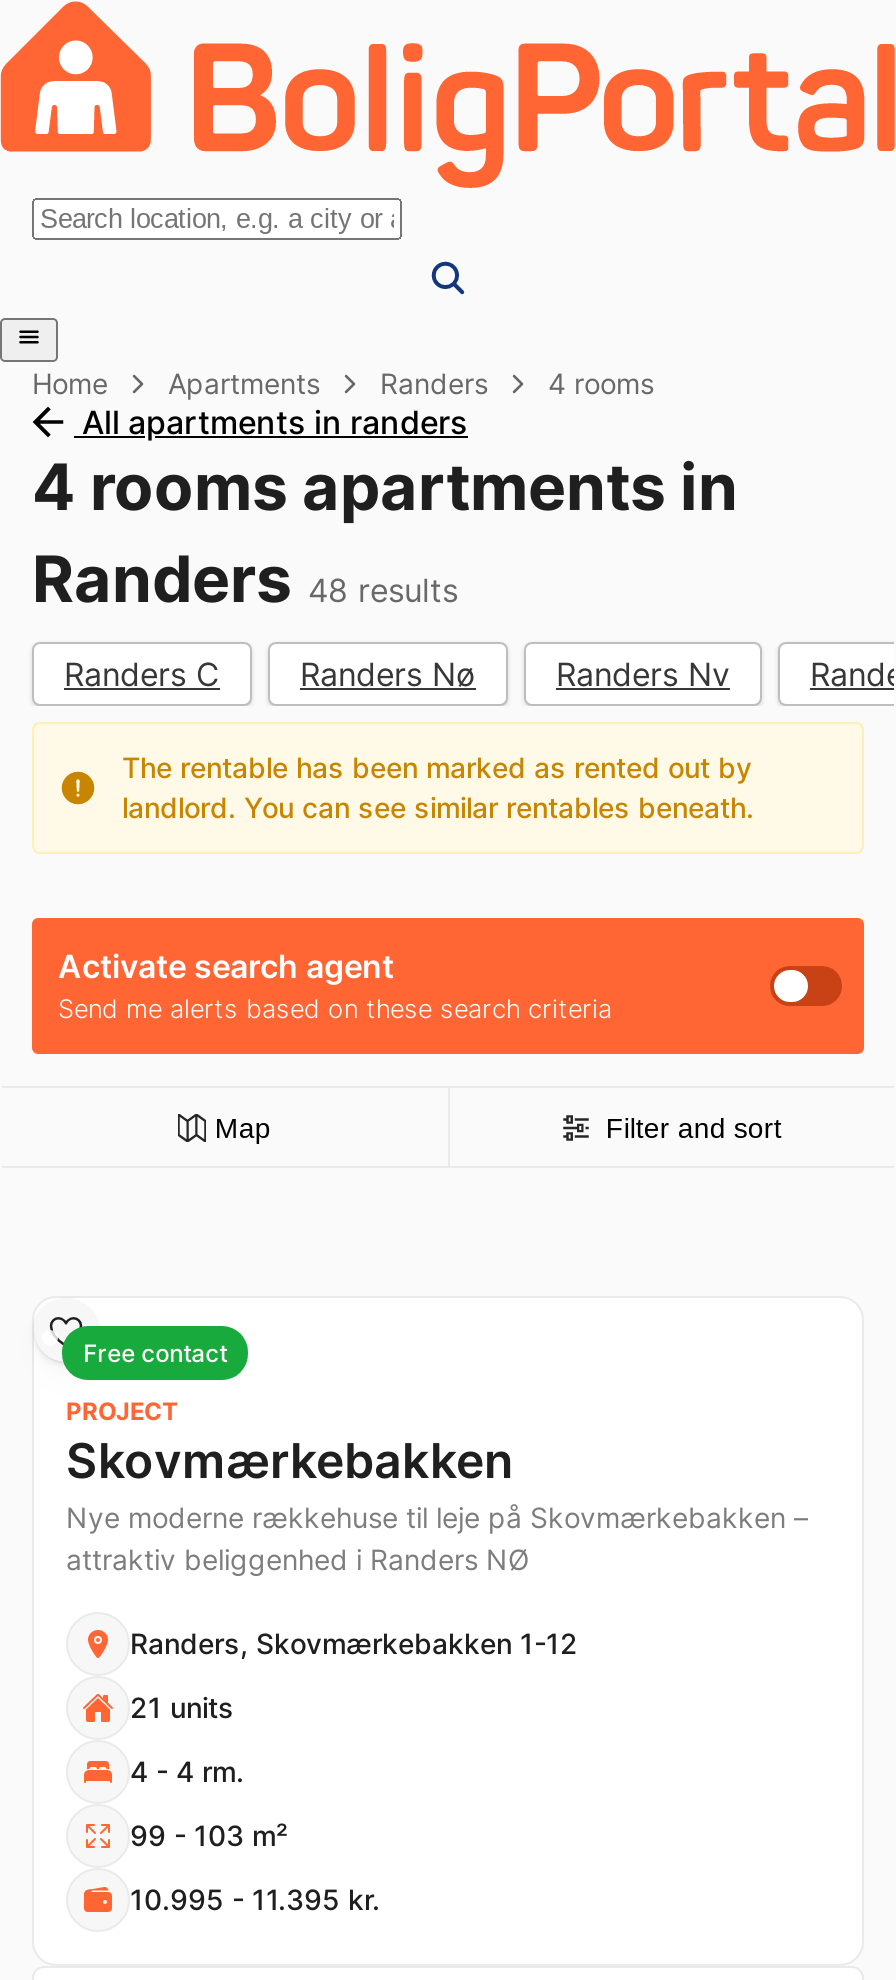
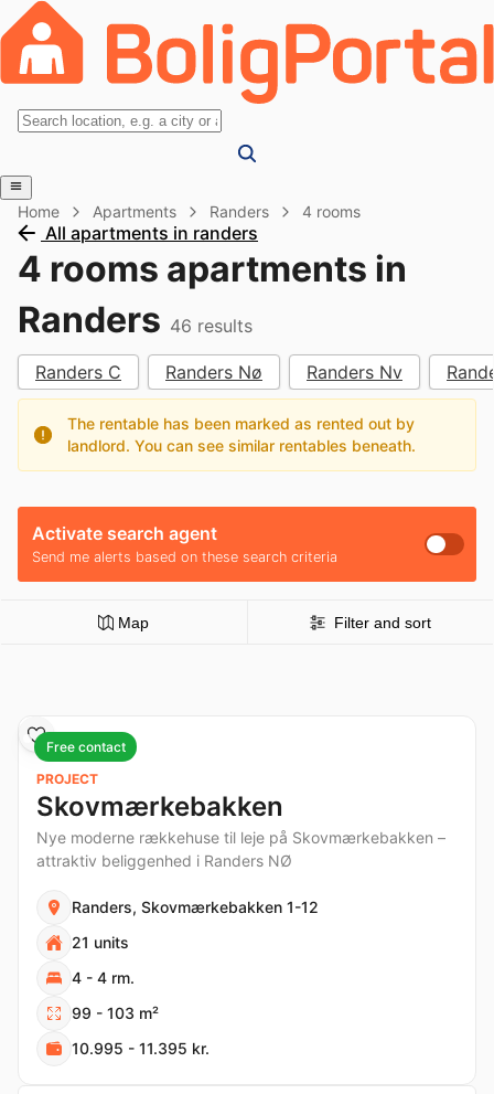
[32,540,458,618] Randers 48 results -> [18,298,253,341] Randers 46 results

